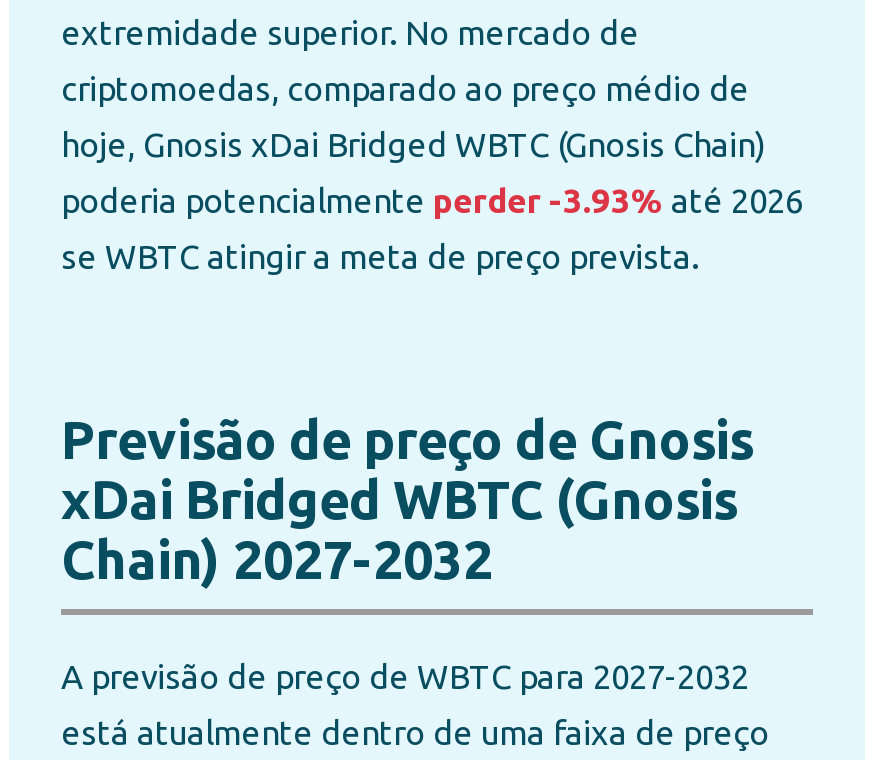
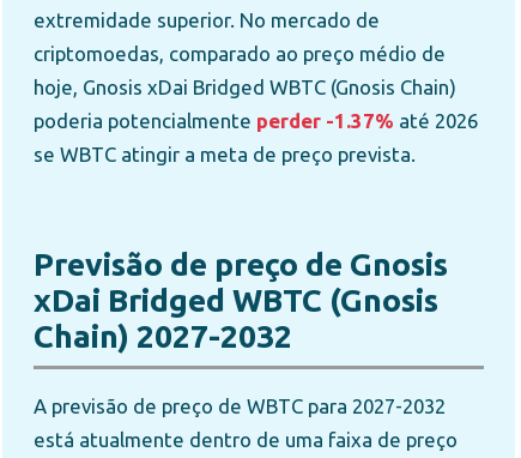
[61,181,803,219] poderia potencialmente perder -3.93% até 2026 -> [34,109,478,132] poderia potencialmente perder -1.37% até 2026

